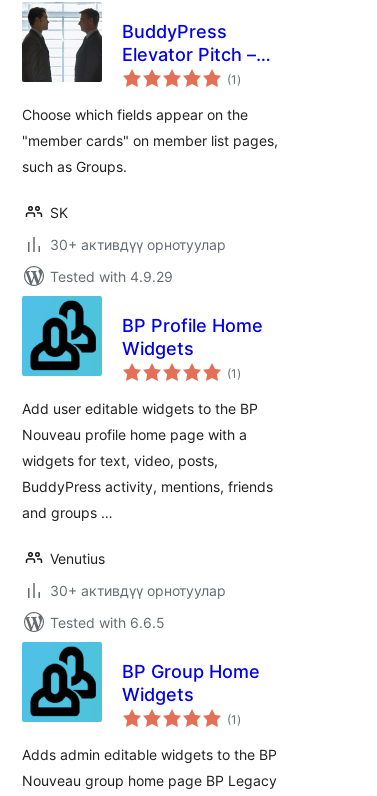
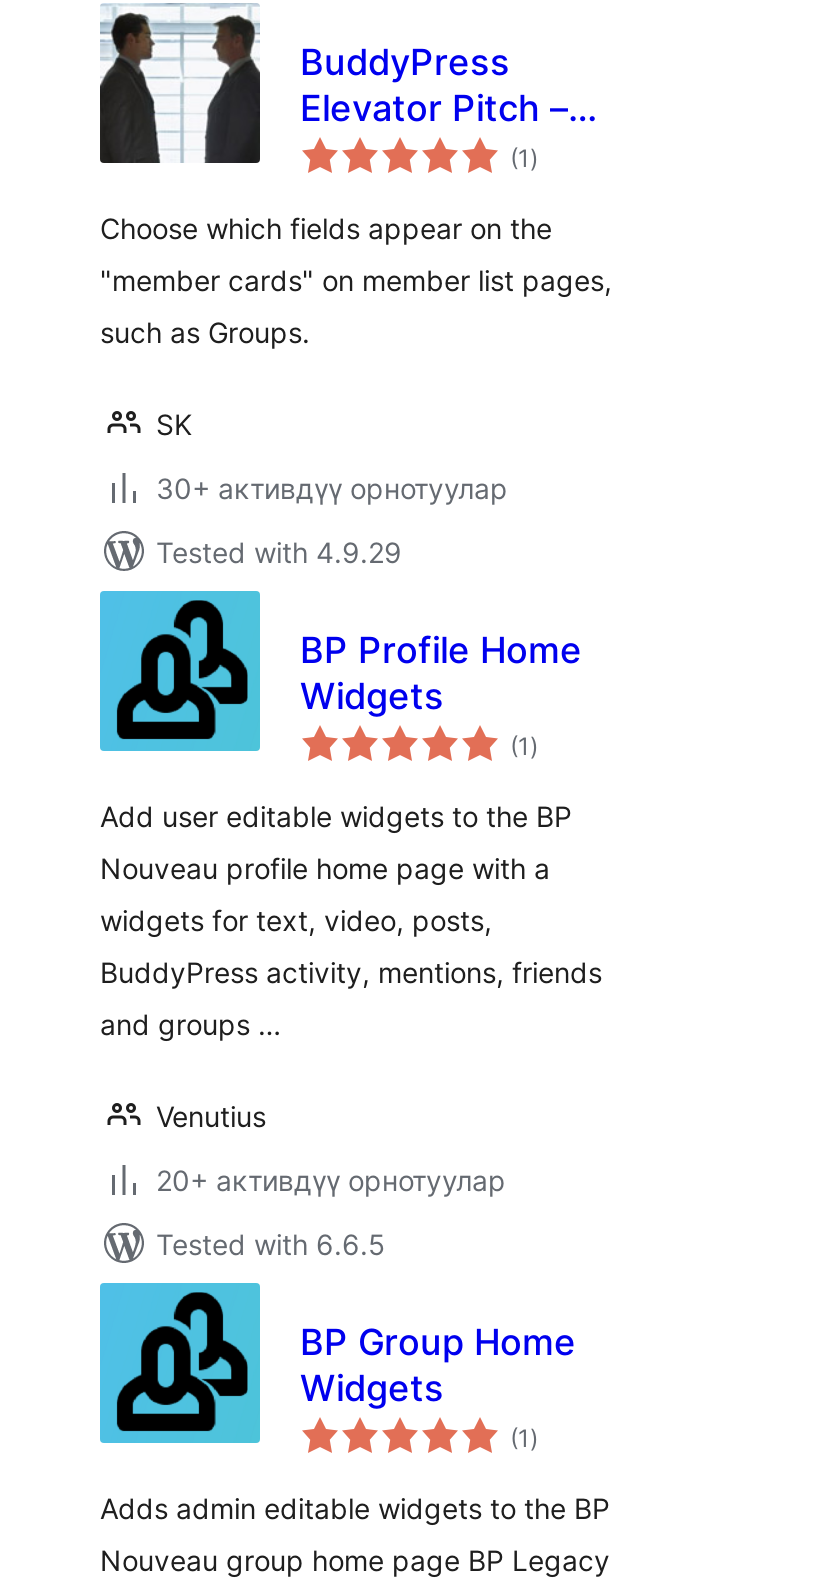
[50,582,226,599] 30+ активдүү орнотуулар -> [156,1163,506,1197] 20+ активдүү орнотуулар

